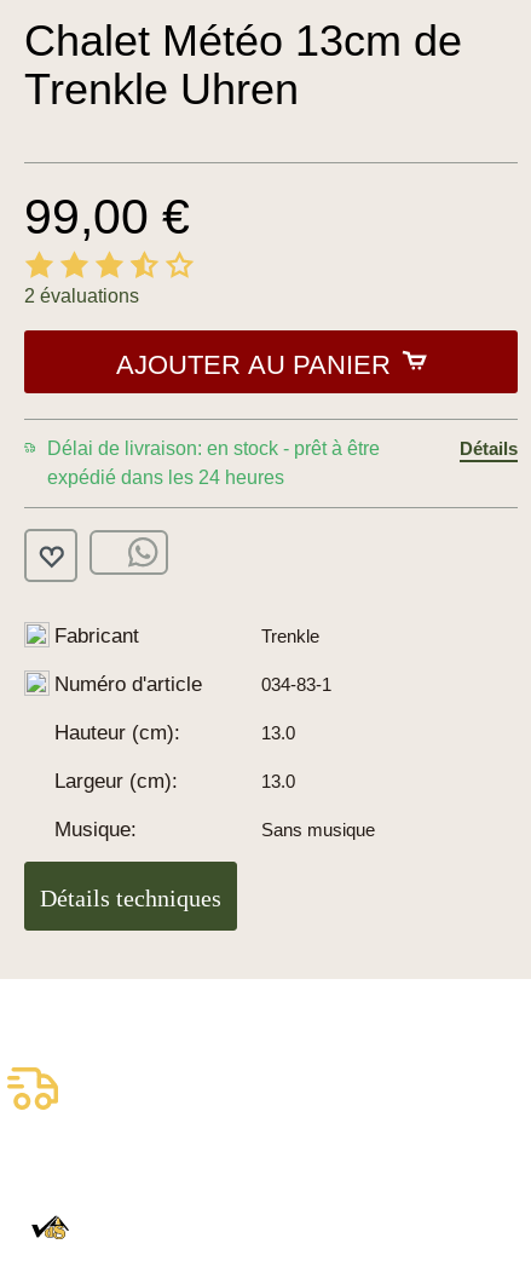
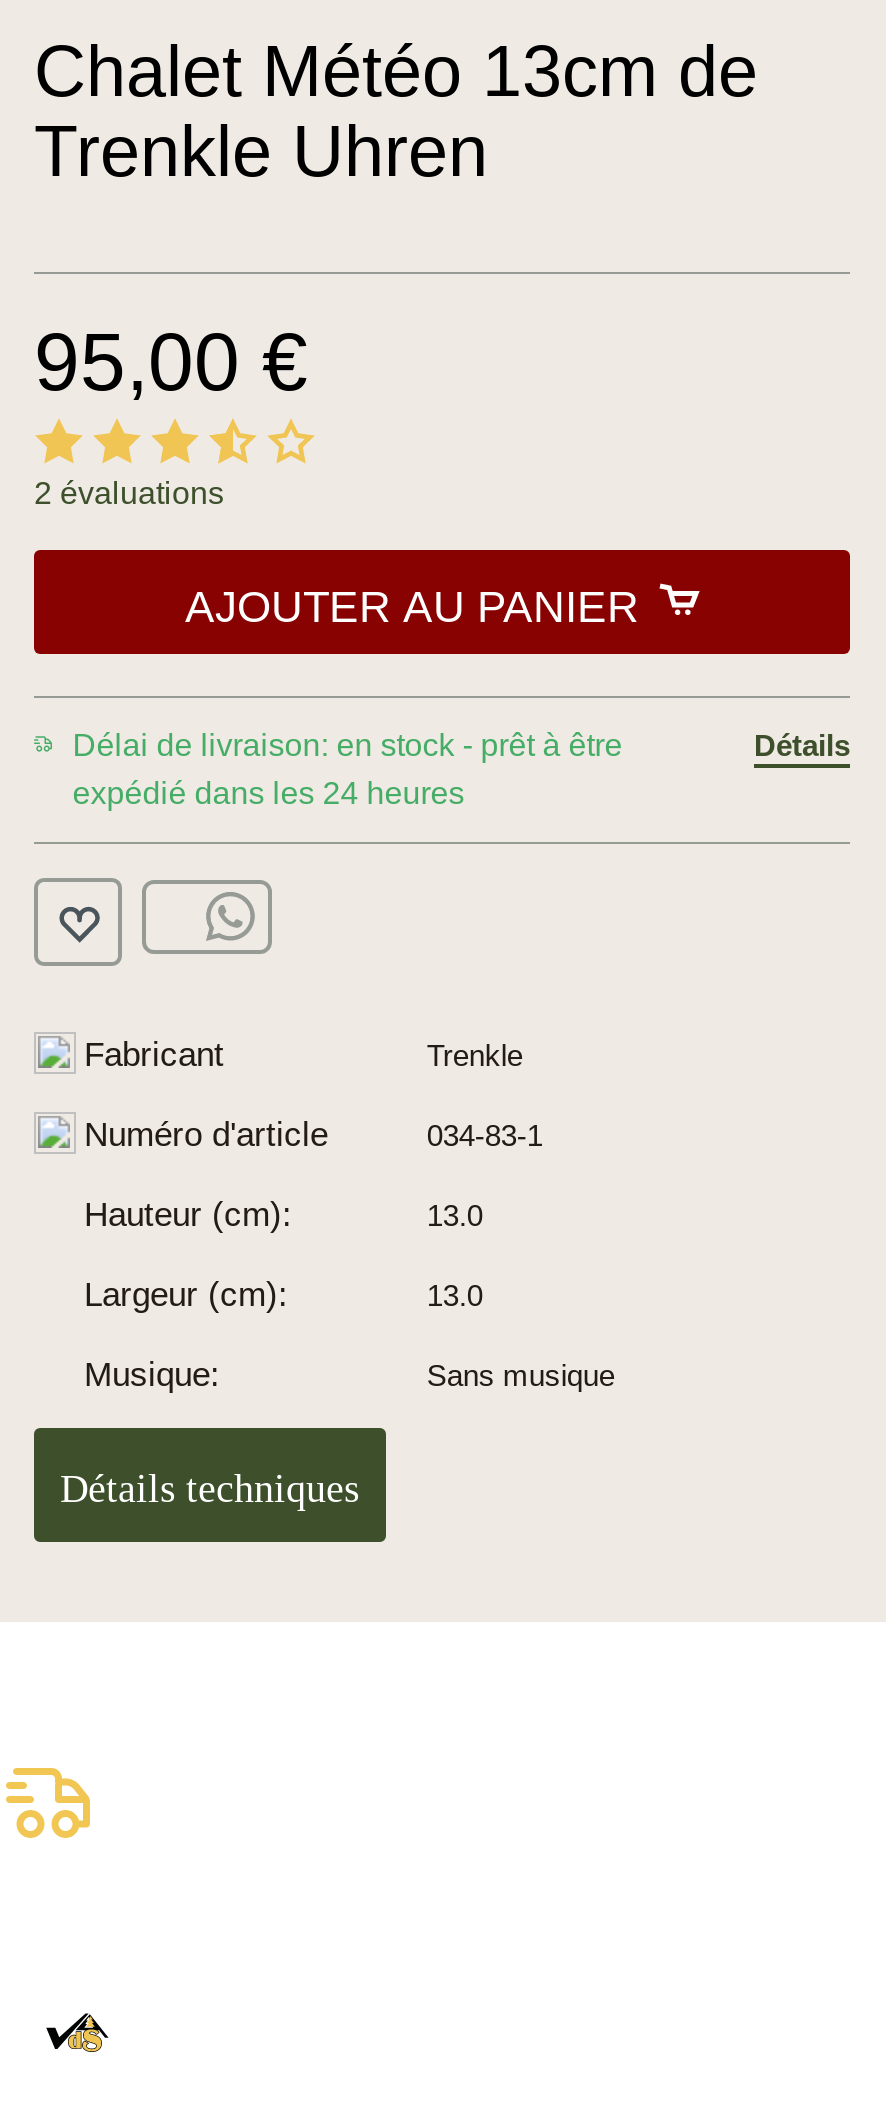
[24,188,190,244] 99,00 € -> [34,315,308,407] 95,00 €

